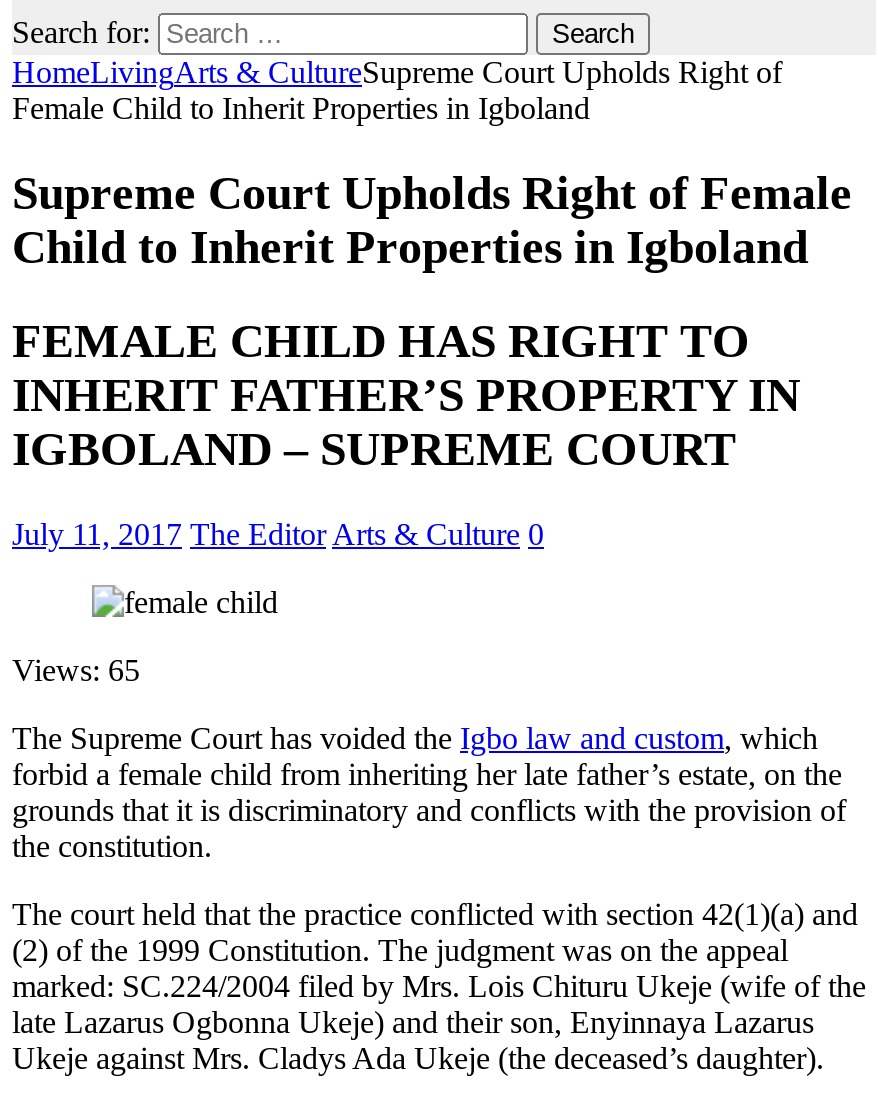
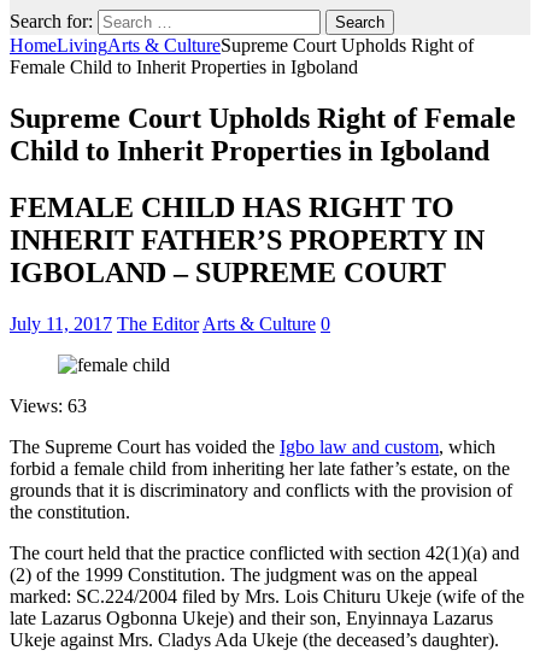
[12,652,140,686] Views: 65 -> [10,395,87,416] Views: 63

